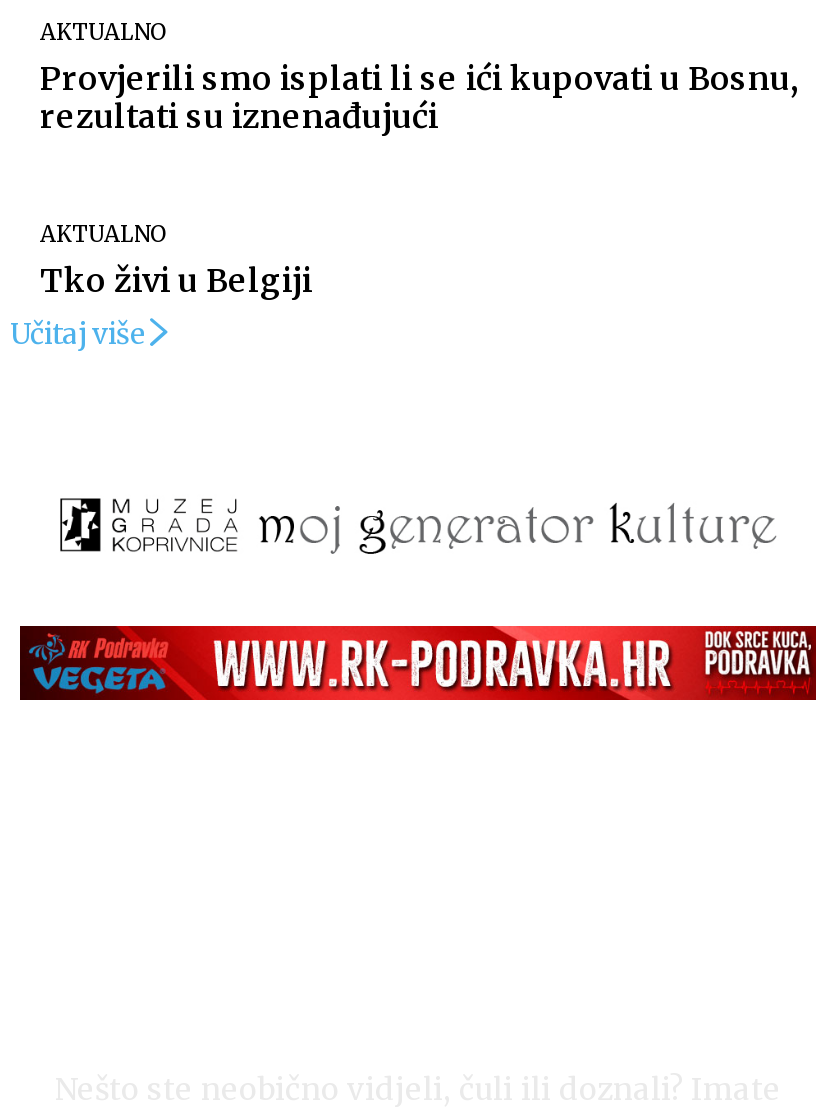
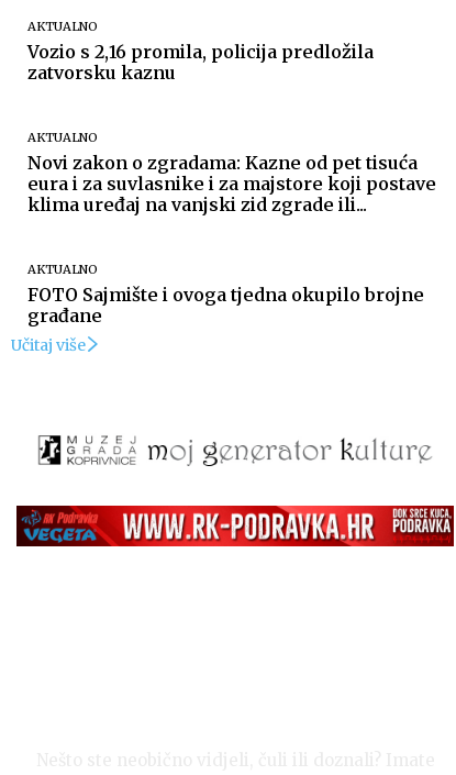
[40,58,798,136] Provjerili smo isplati li se ići kupovati u Bosnu, | rezultati su iznenađujući -> [27,41,374,84] Vozio s 2,16 promila, policija predložila | zatvorsku kaznu
[40,260,312,300] Tko živi u Belgiji -> [27,152,436,326] Novi zakon o zgradama: Kazne od pet tisuća | eura i za suvlasnike i za majstore koji postave | klima uređaj na vanjski zid zgrade ili... | AKTUALNO | FOTO Sajmište i ovoga tjedna okupilo brojne | građane

